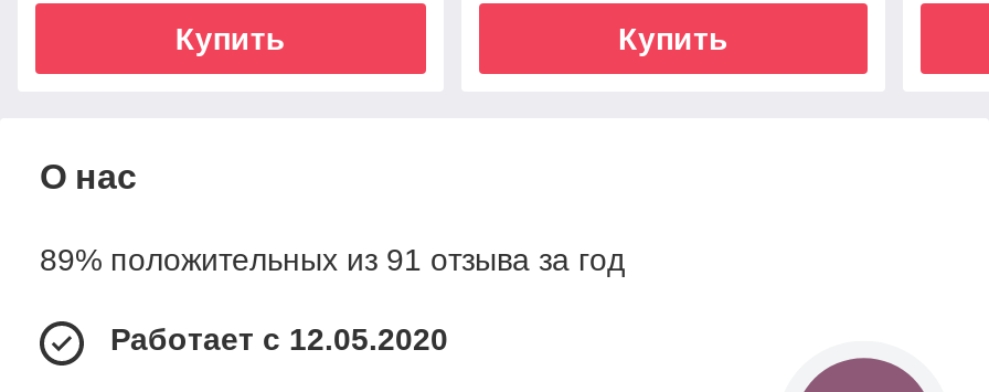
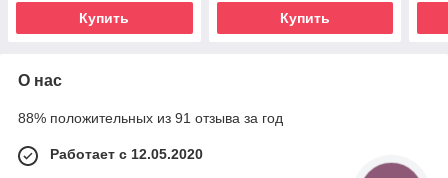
[40,242,625,277] 89% положительных из 91 отзыва за год -> [18,110,283,126] 88% положительных из 91 отзыва за год

